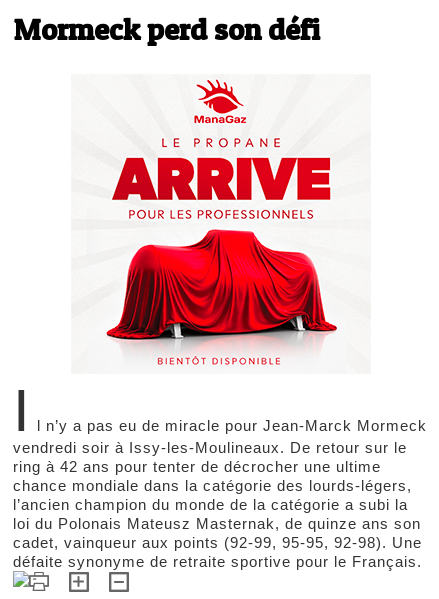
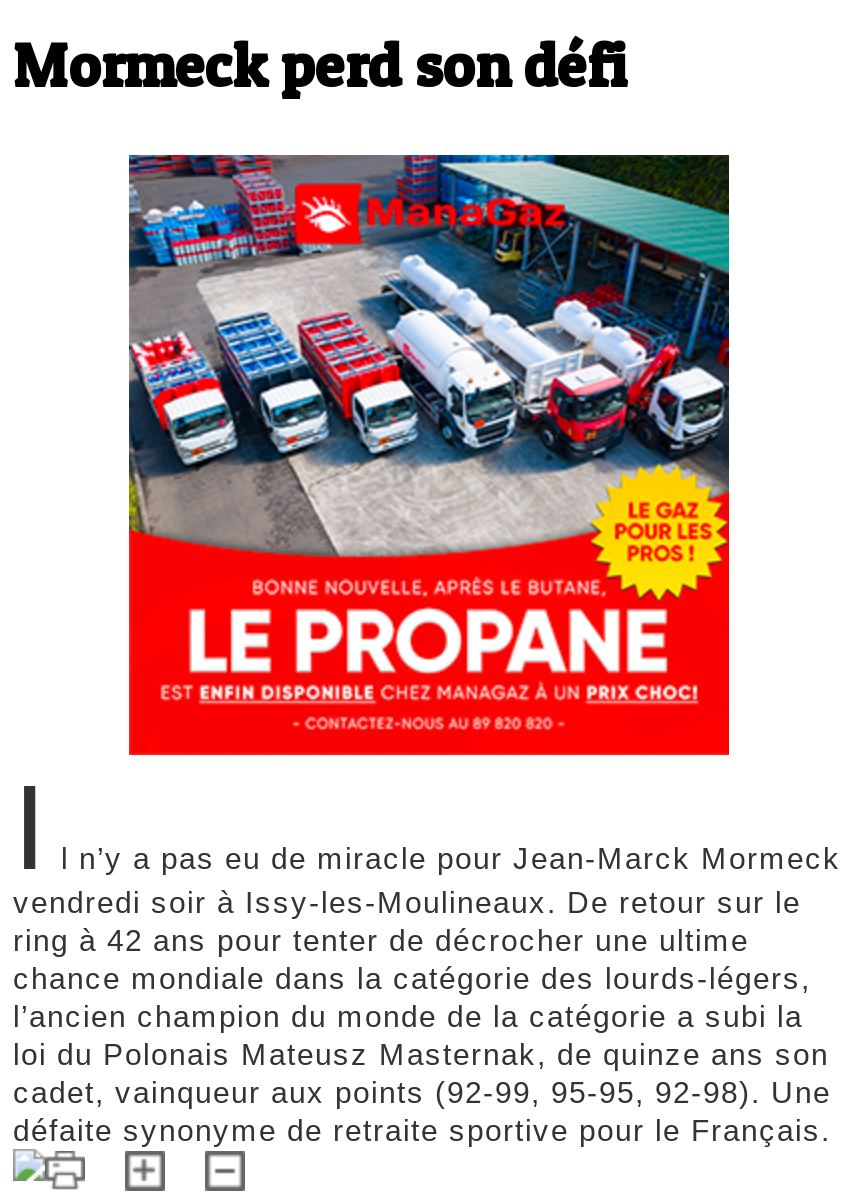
[71,74,371,374] [image] -> [127,153,731,757] [image]

